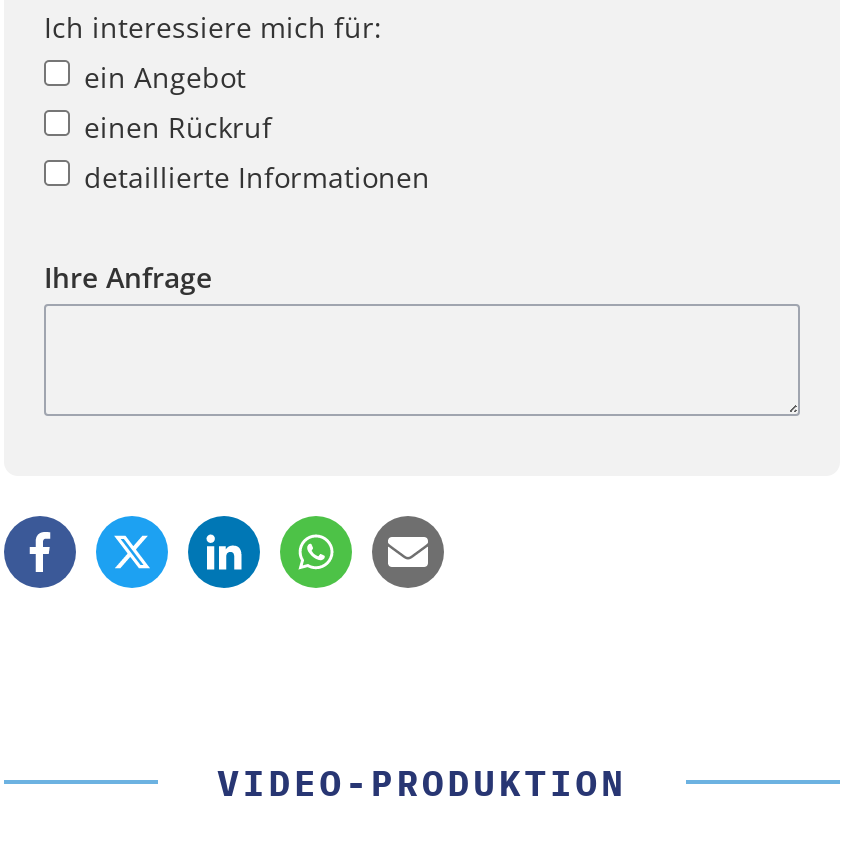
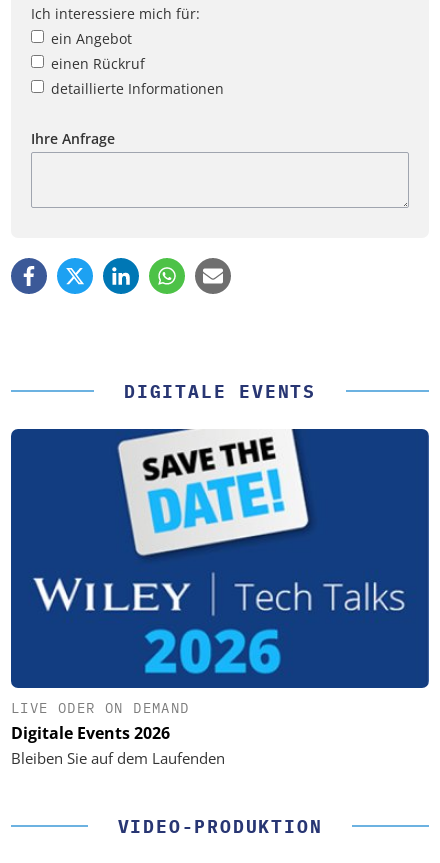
none -> [10,428,430,767] [image] | LIVE ODER ON DEMAND | Digitale Events 2026 | Bleiben Sie auf dem Laufenden
none -> [124,380,316,403] DIGITALE EVENTS

